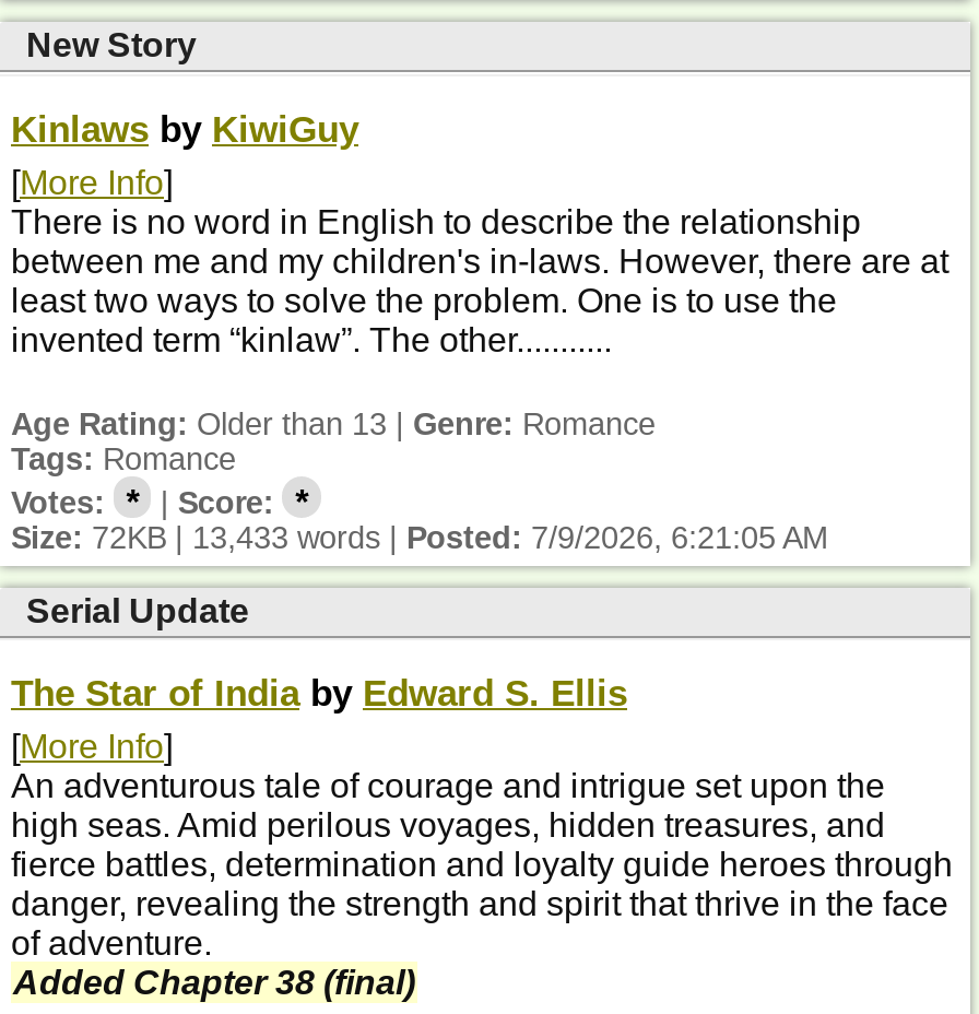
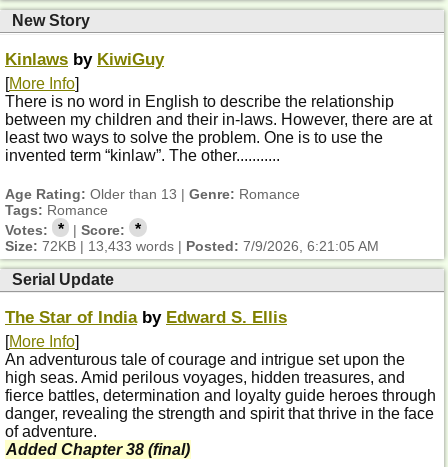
[11,242,948,279] between me and my children's in-laws. However, there are at -> [5,111,432,128] between my children and their in-laws. However, there are at

